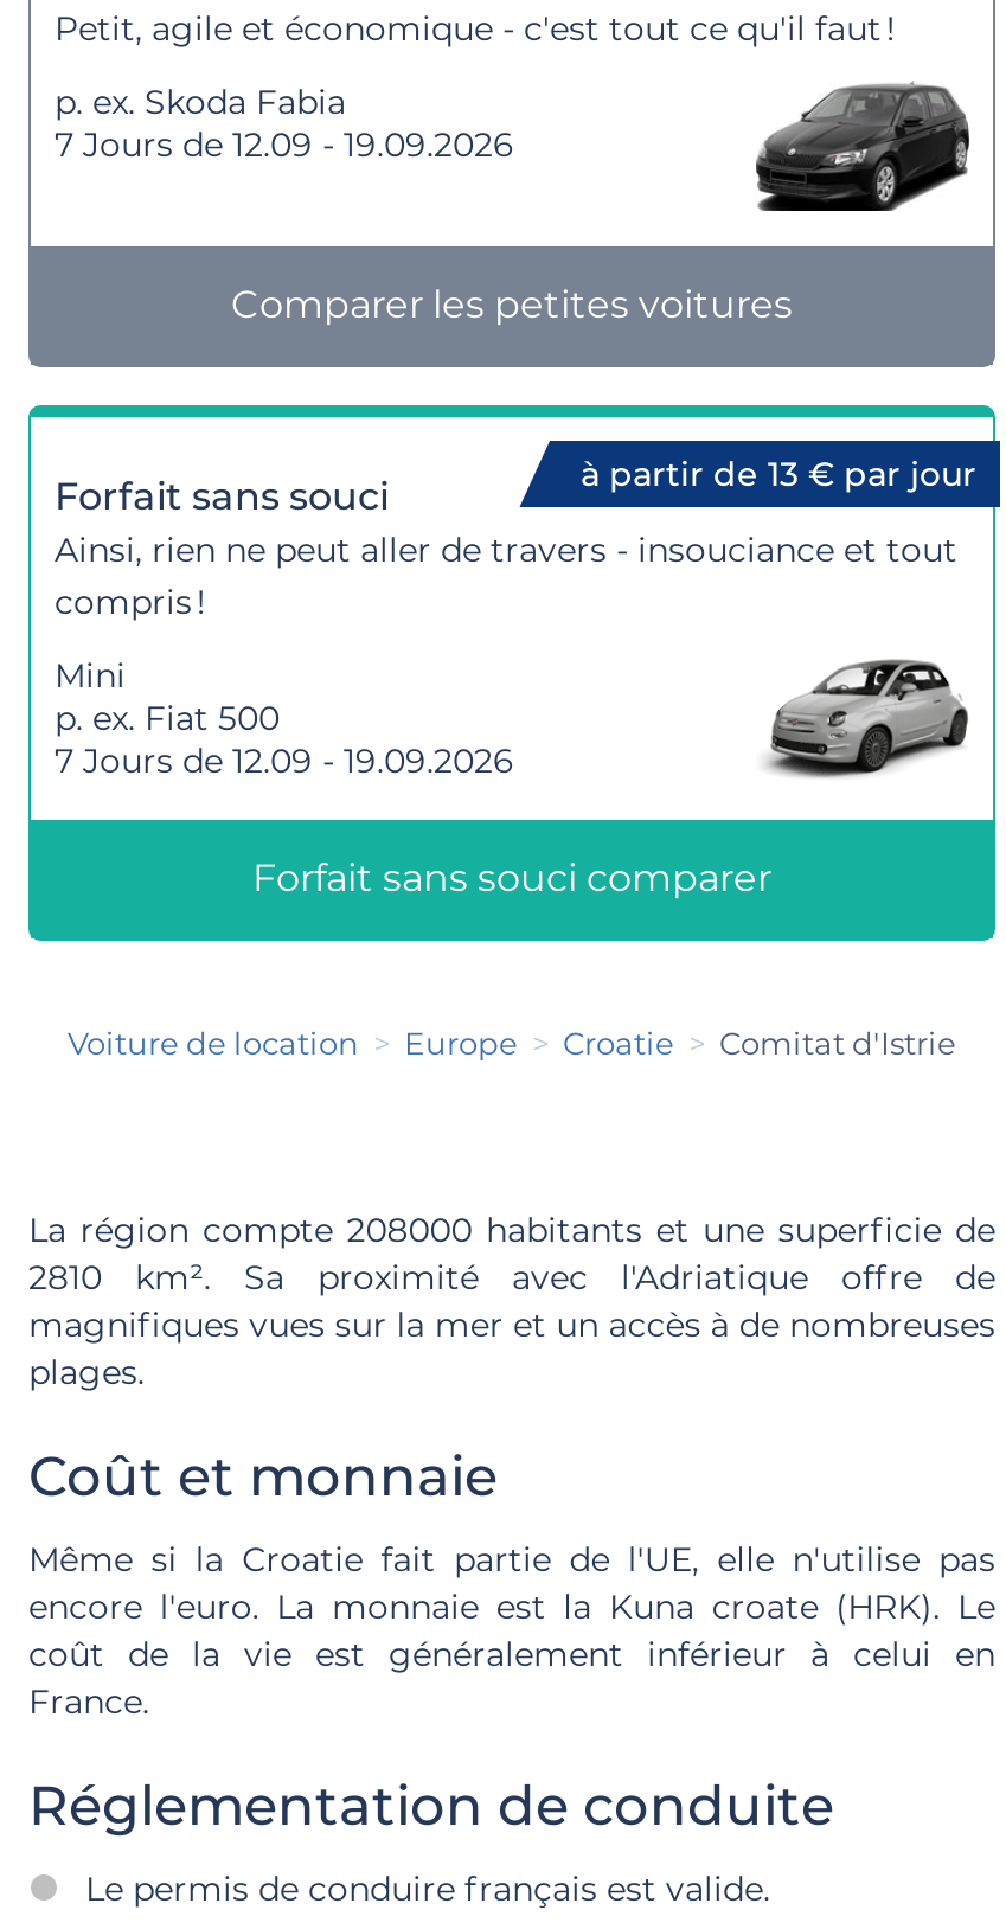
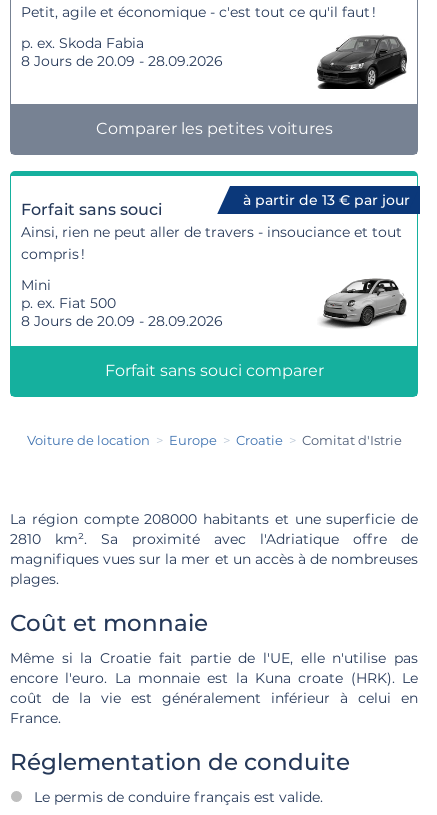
[55,123,514,166] 7 Jours de 12.09 - 19.09.2026 -> [21,52,223,70] 8 Jours de 20.09 - 28.09.2026
[55,739,514,782] 7 Jours de 12.09 - 19.09.2026 -> [21,312,223,330] 8 Jours de 20.09 - 28.09.2026

